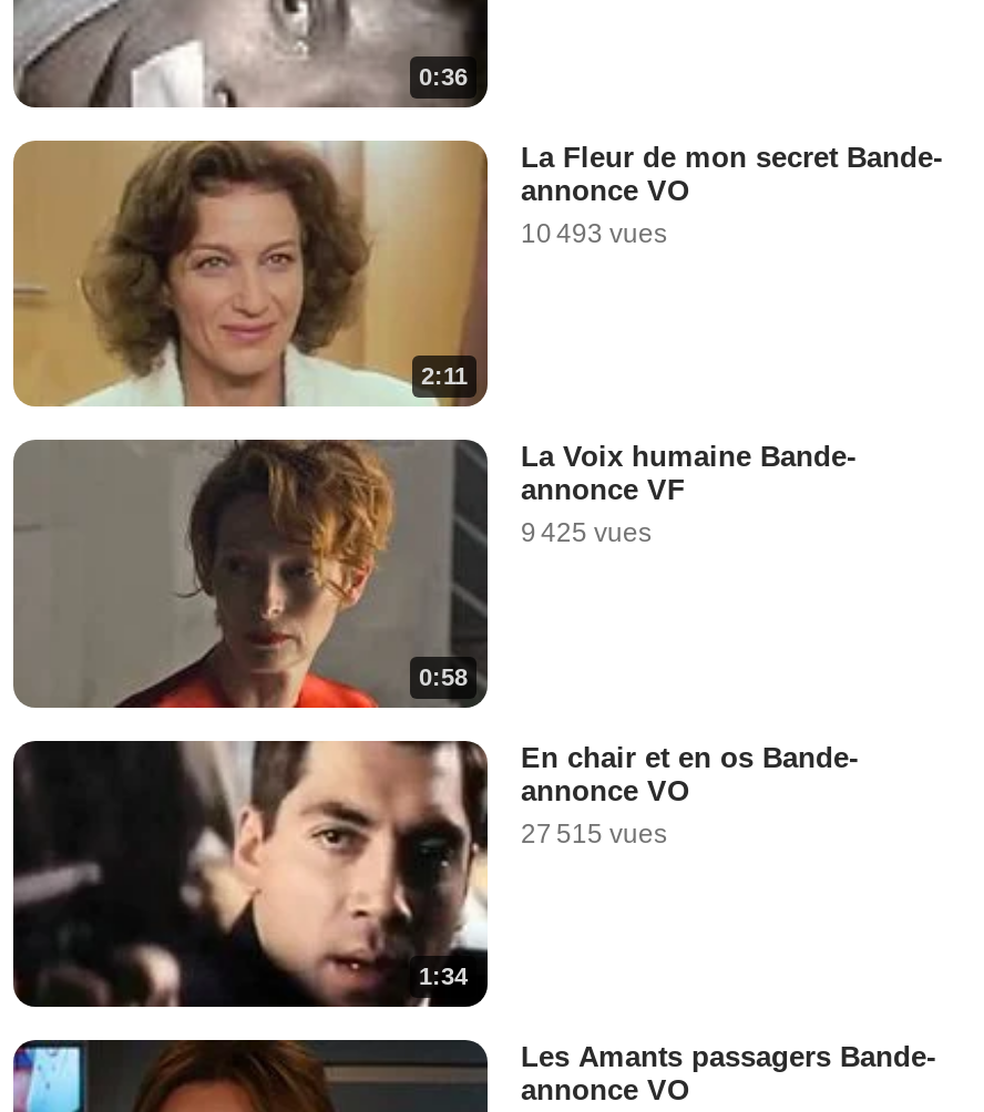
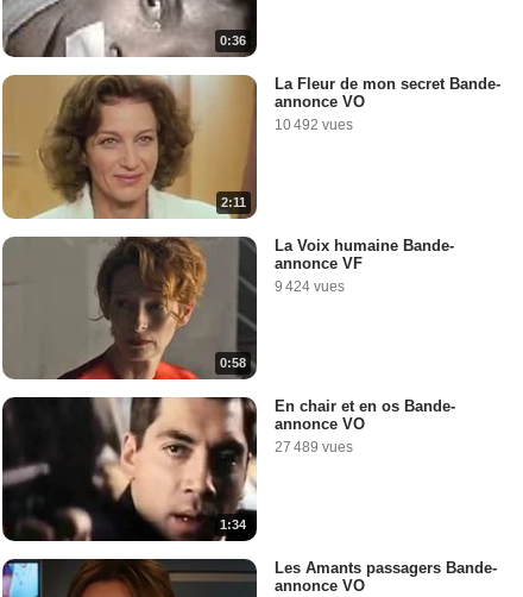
[521,218,667,249] 10 493 vues -> [275,117,353,134] 10 492 vues
[521,518,652,549] 9 425 vues -> [275,278,345,295] 9 424 vues
[521,818,667,849] 27 515 vues -> [275,439,353,456] 27 489 vues

